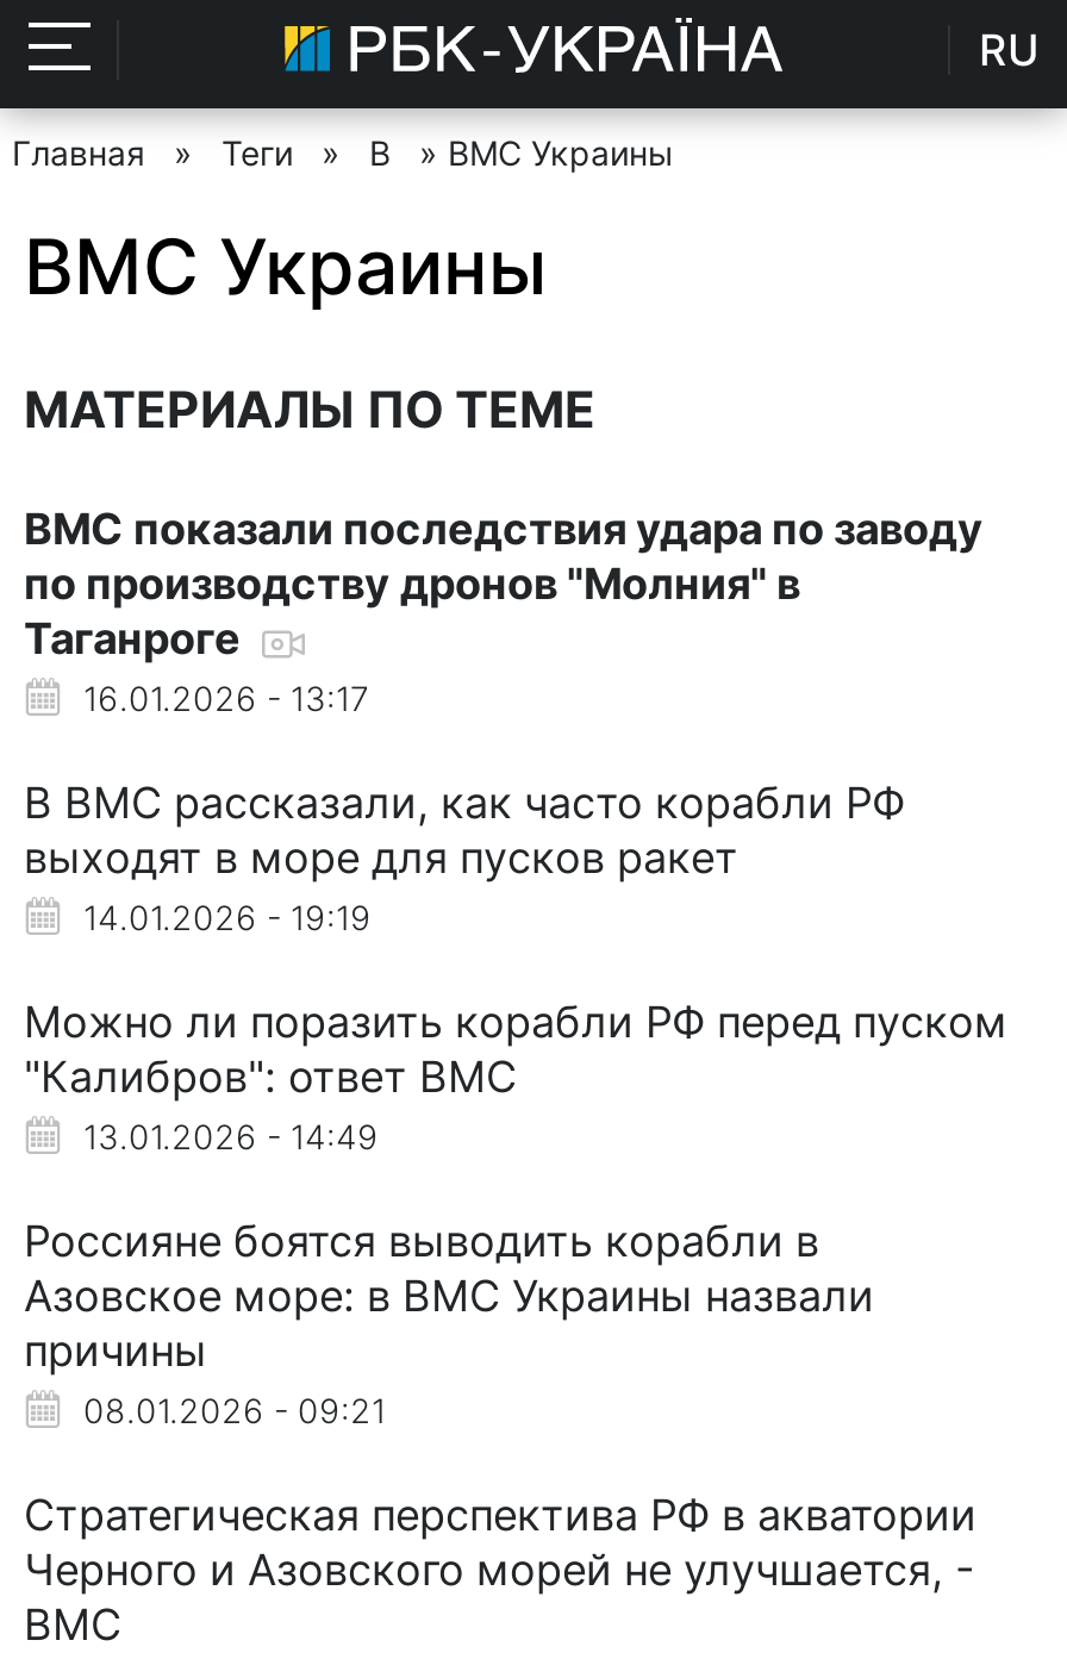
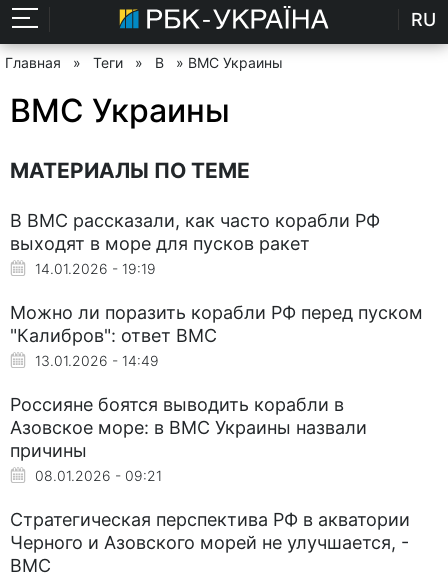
[24,504,984,718] ВМС показали последствия удара по заводу | по производству дронов "Молния" в | Таганроге | 16.01.2026 - 13:17 -> none

